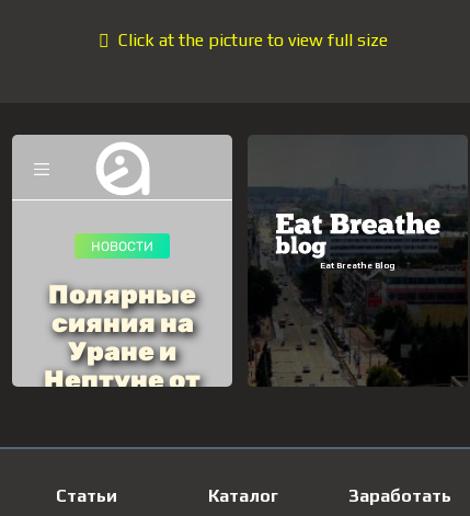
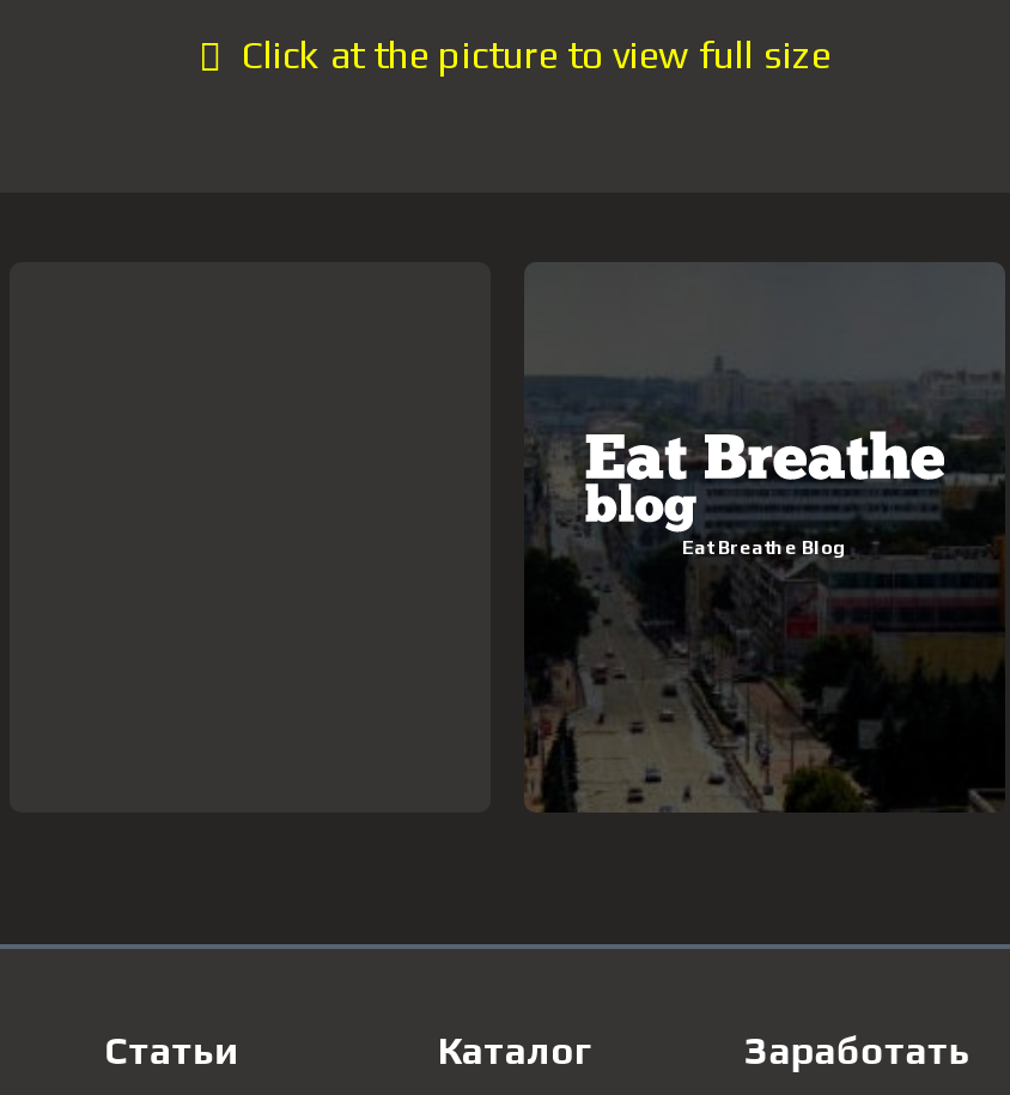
[11,134,233,388] [image] -> none

